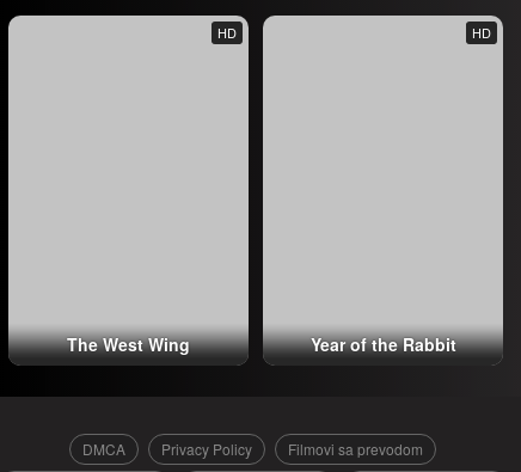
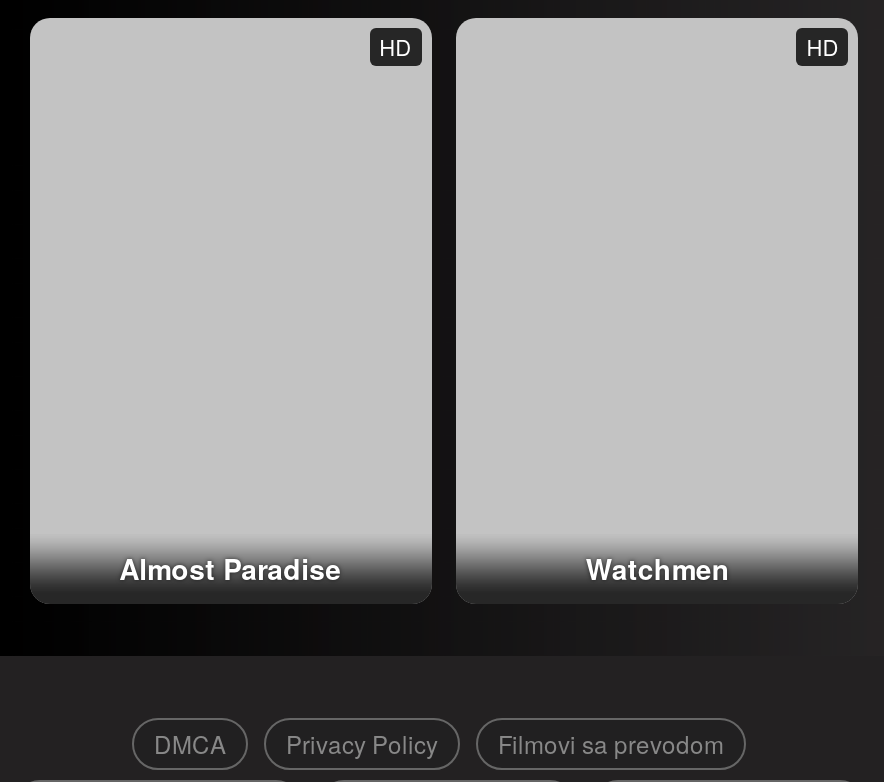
[66,332,190,356] The West Wing -> [119,548,341,588] Almost Paradise
[310,332,456,356] Year of the Rabbit -> [586,548,730,588] Watchmen

